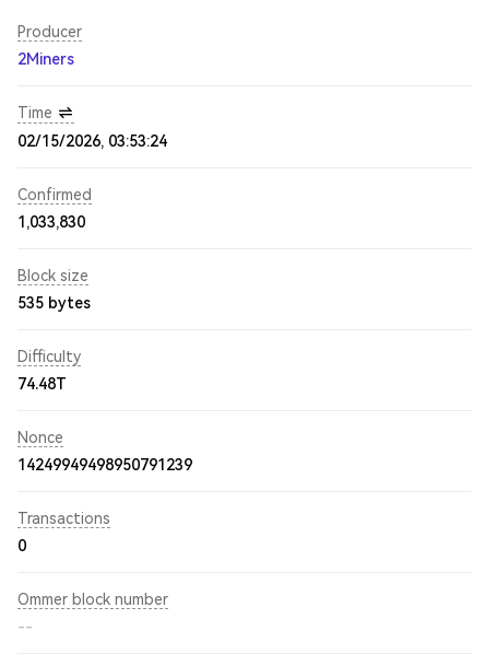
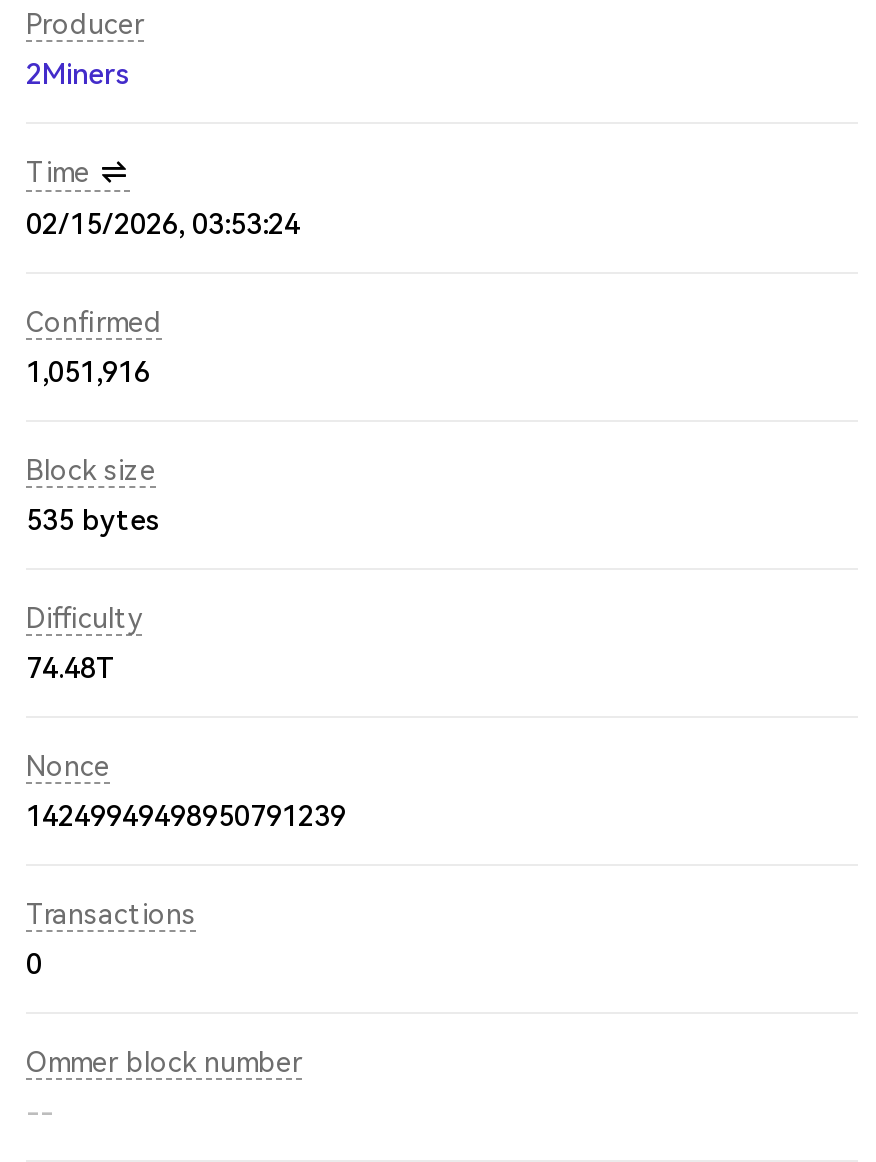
[17,213,85,231] 1,033,830 -> [26,356,150,388] 1,051,916

